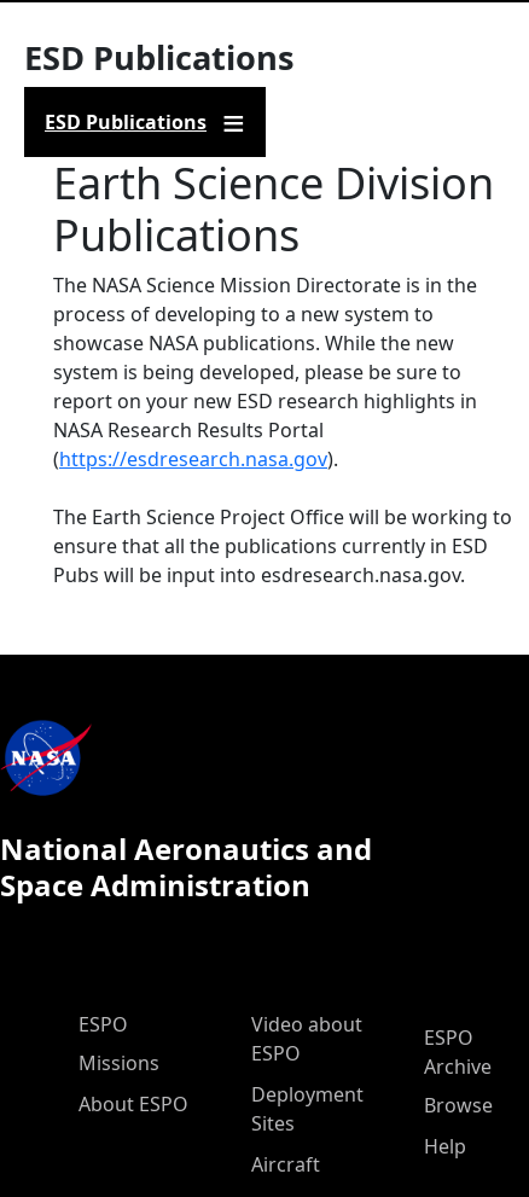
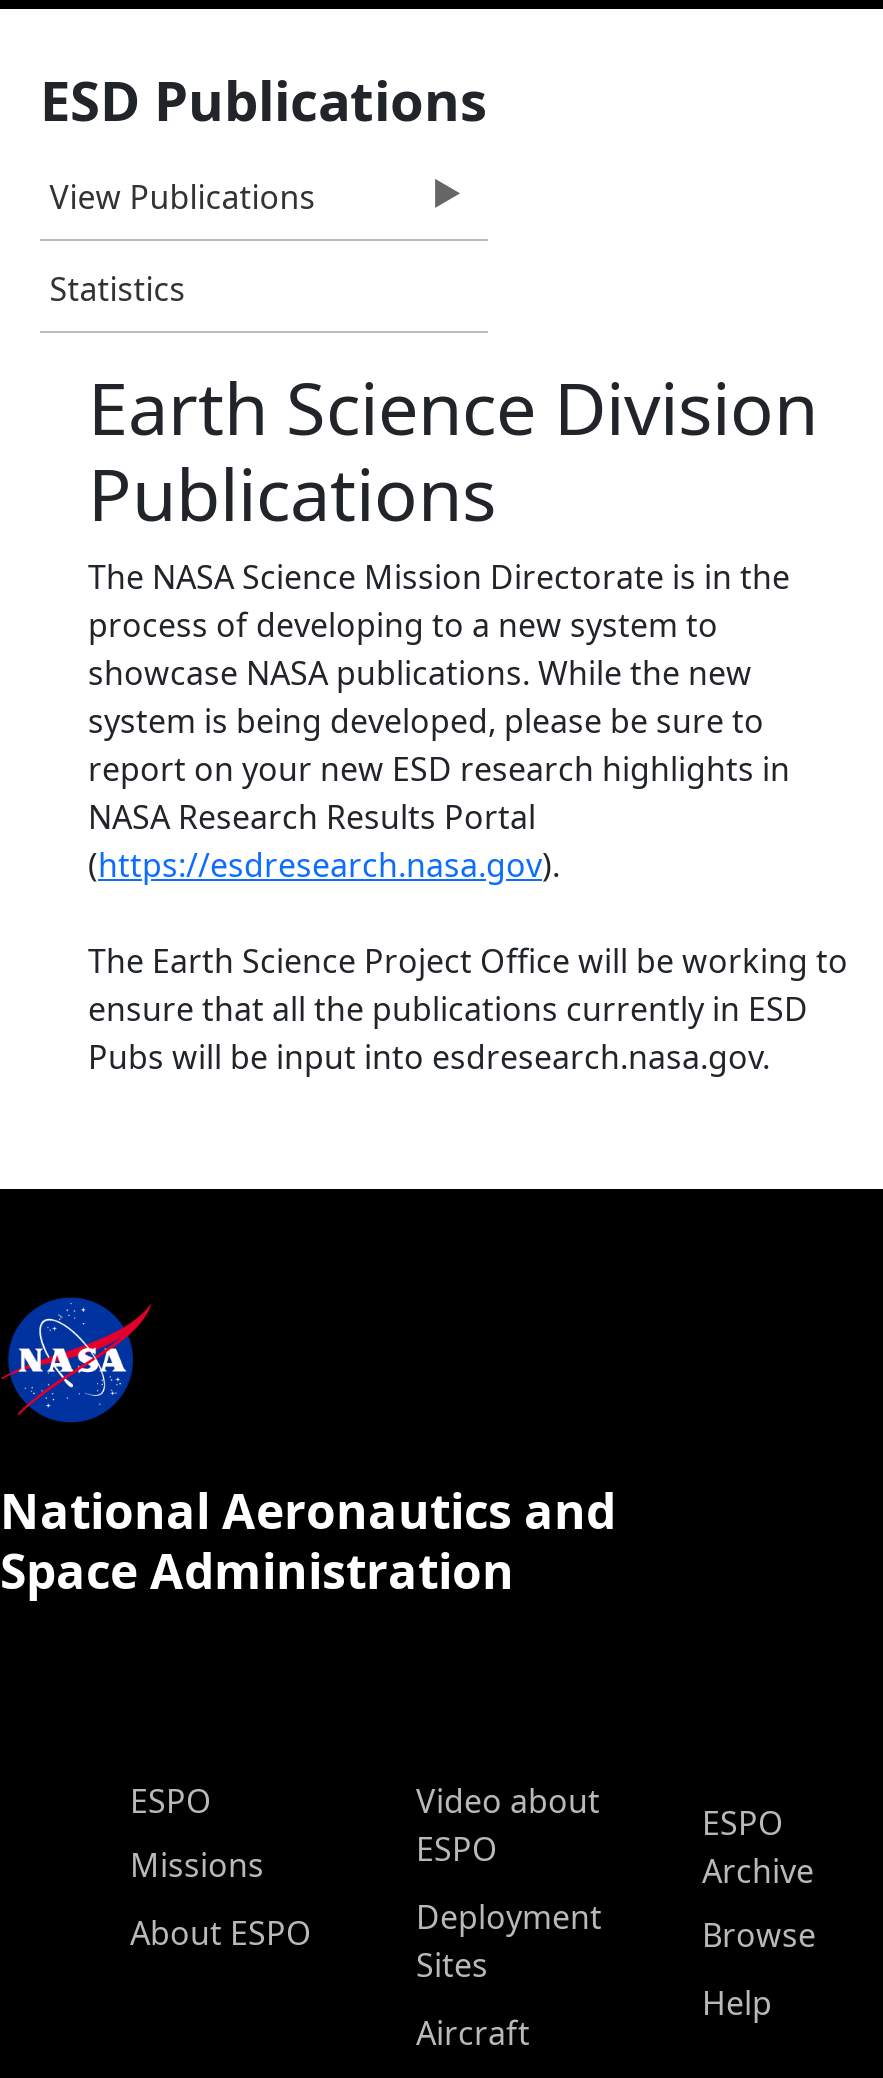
[45,109,207,135] ESD Publications -> [50,175,316,311] View Publications | Statistics

